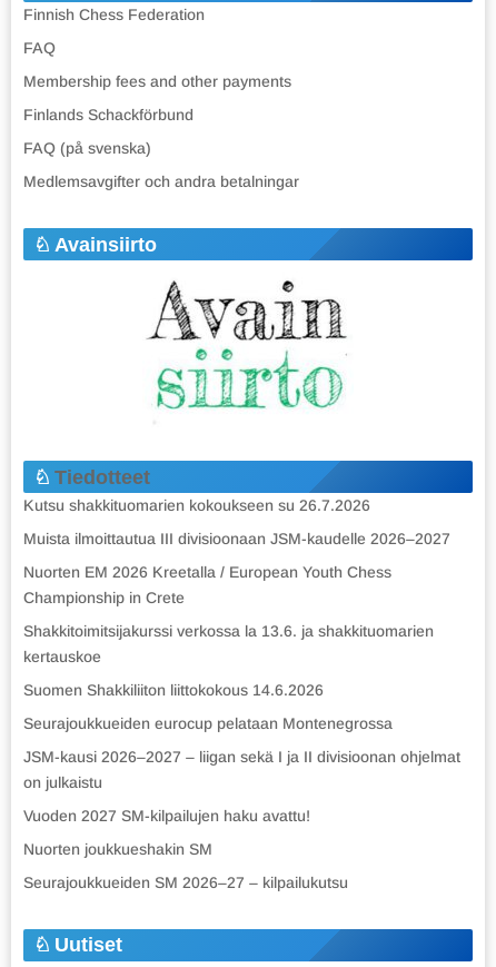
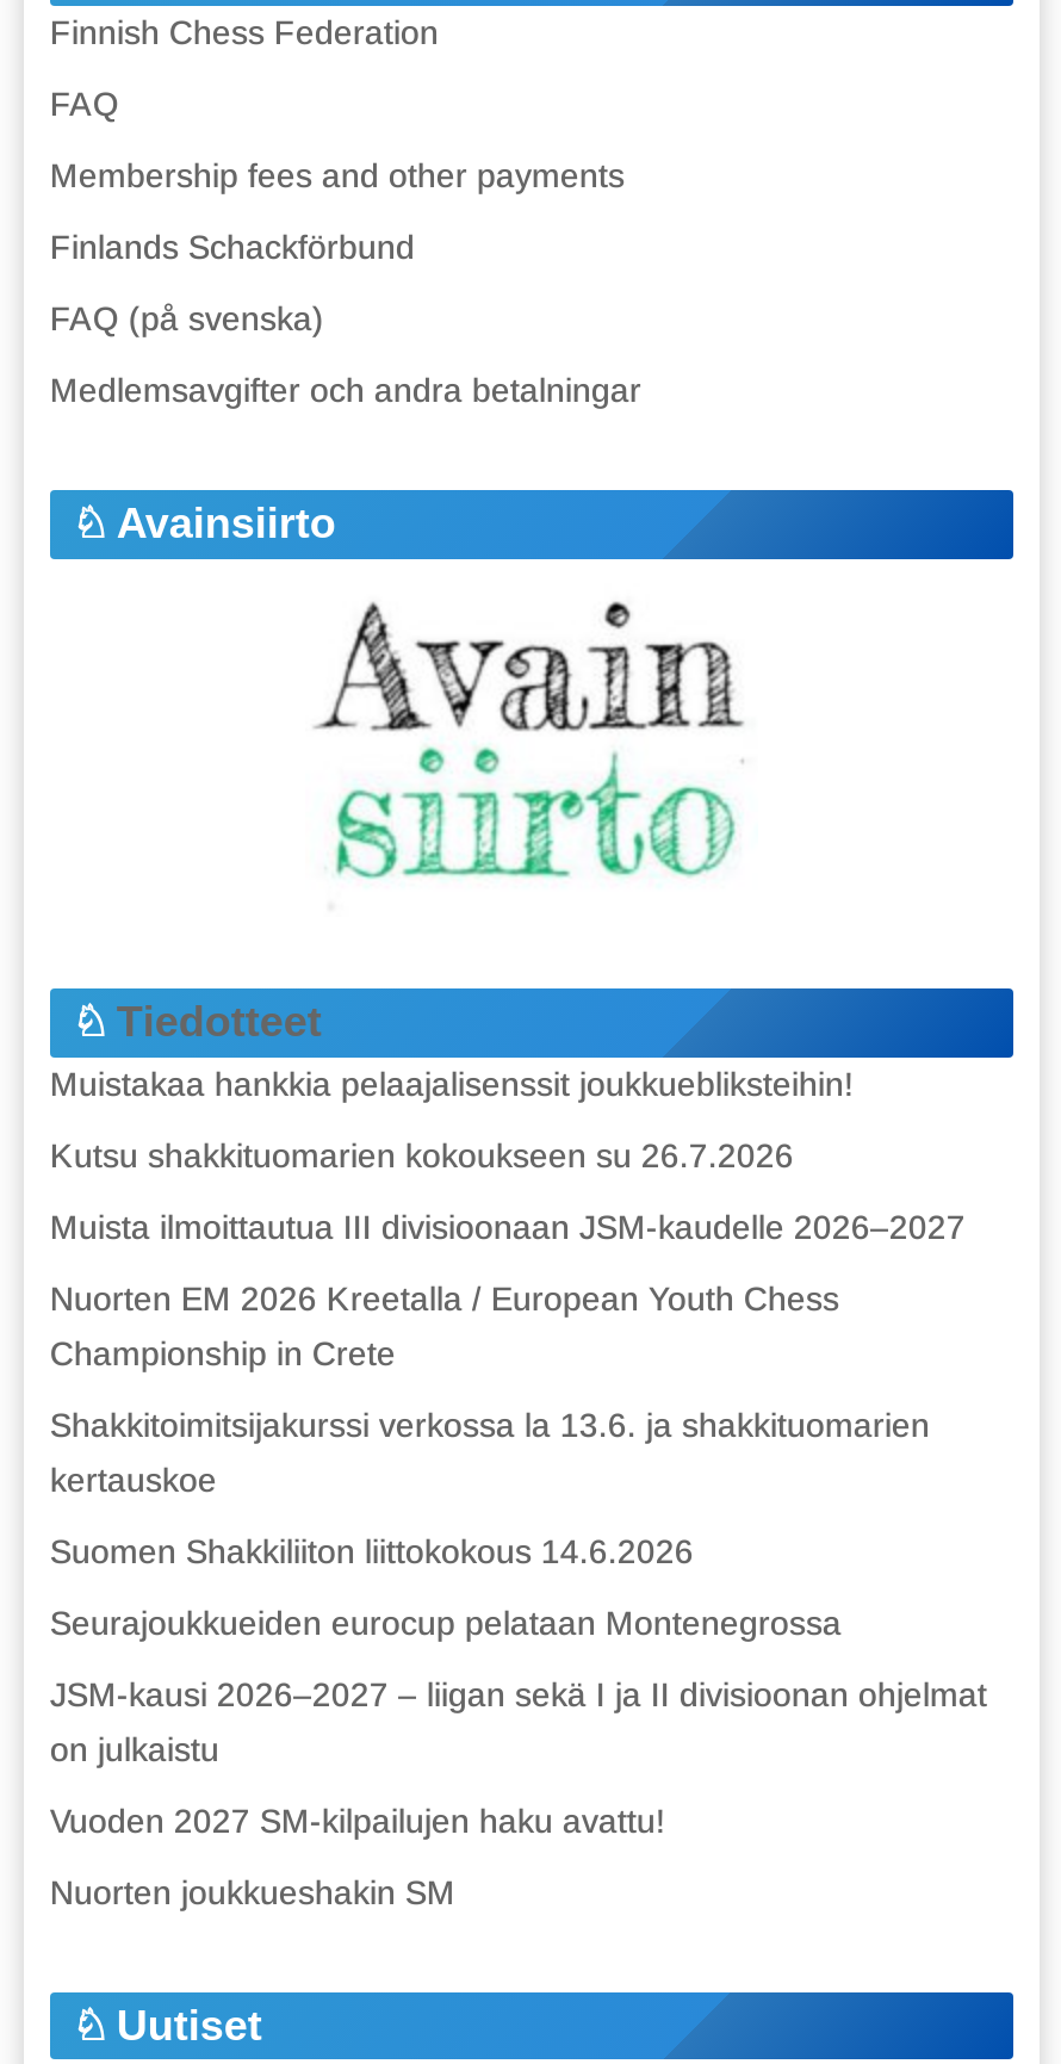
none -> [50,1064,853,1102] Muistakaa hankkia pelaajalisenssit joukkuebliksteihin!
moved [23,496,460,858] -> [50,1135,987,1910]: Kutsu shakkituomarien kokoukseen su 26.7.2026 | Muista ilmoittautua III divisioonaan JSM-kaudelle 2026–2027 | Nuorten EM 2026 Kreetalla / European Youth Chess | ... | Vuoden 2027 SM-kilpailujen haku avattu! | Nuorten joukkueshakin SM
[23,874,348,891] Seurajoukkueiden SM 2026–27 – kilpailukutsu -> none

